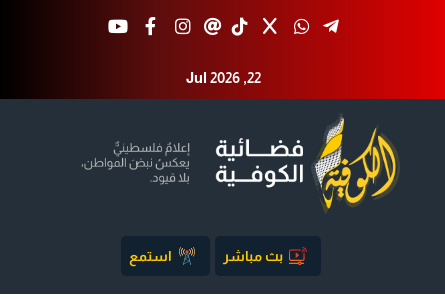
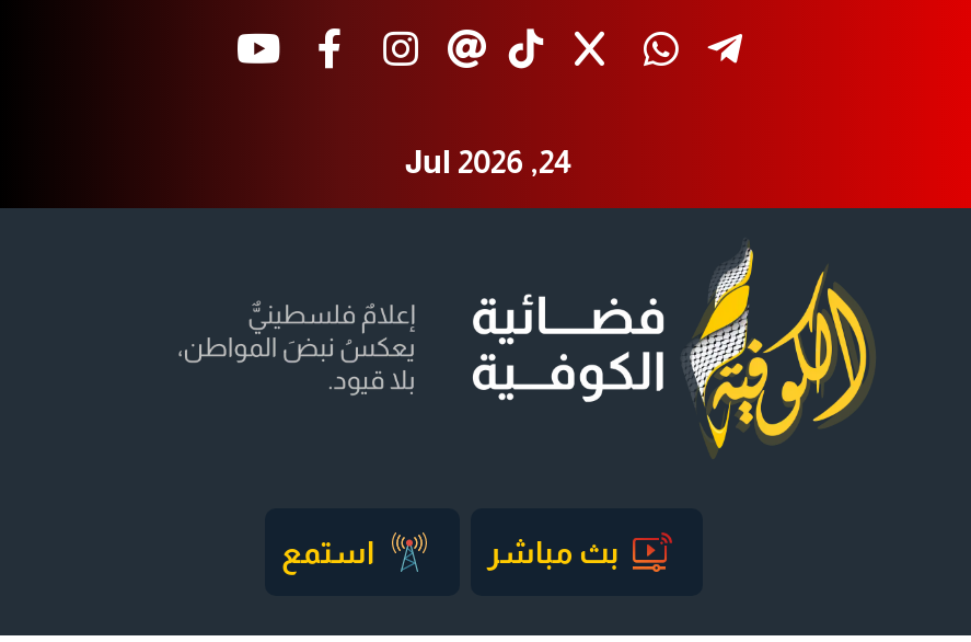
[185,69,260,86] Jul 2026 ,22 -> [405,142,571,180] Jul 2026 ,24

